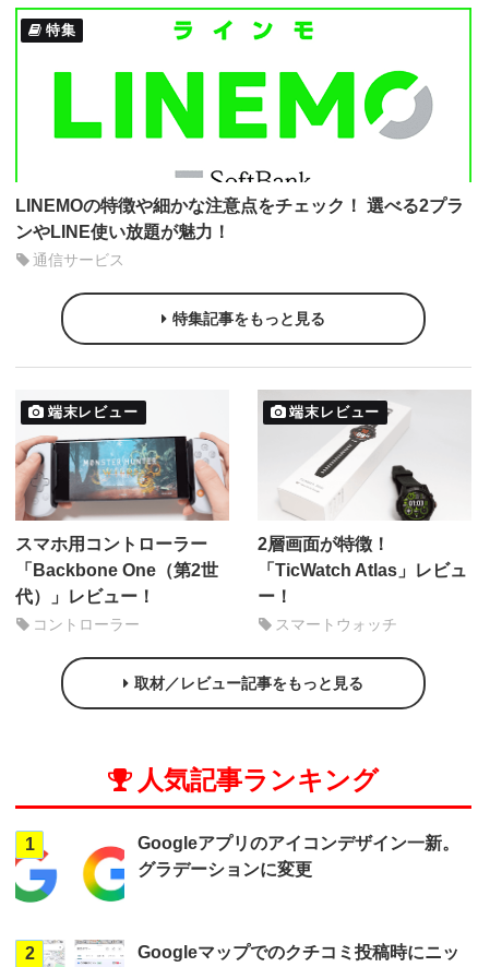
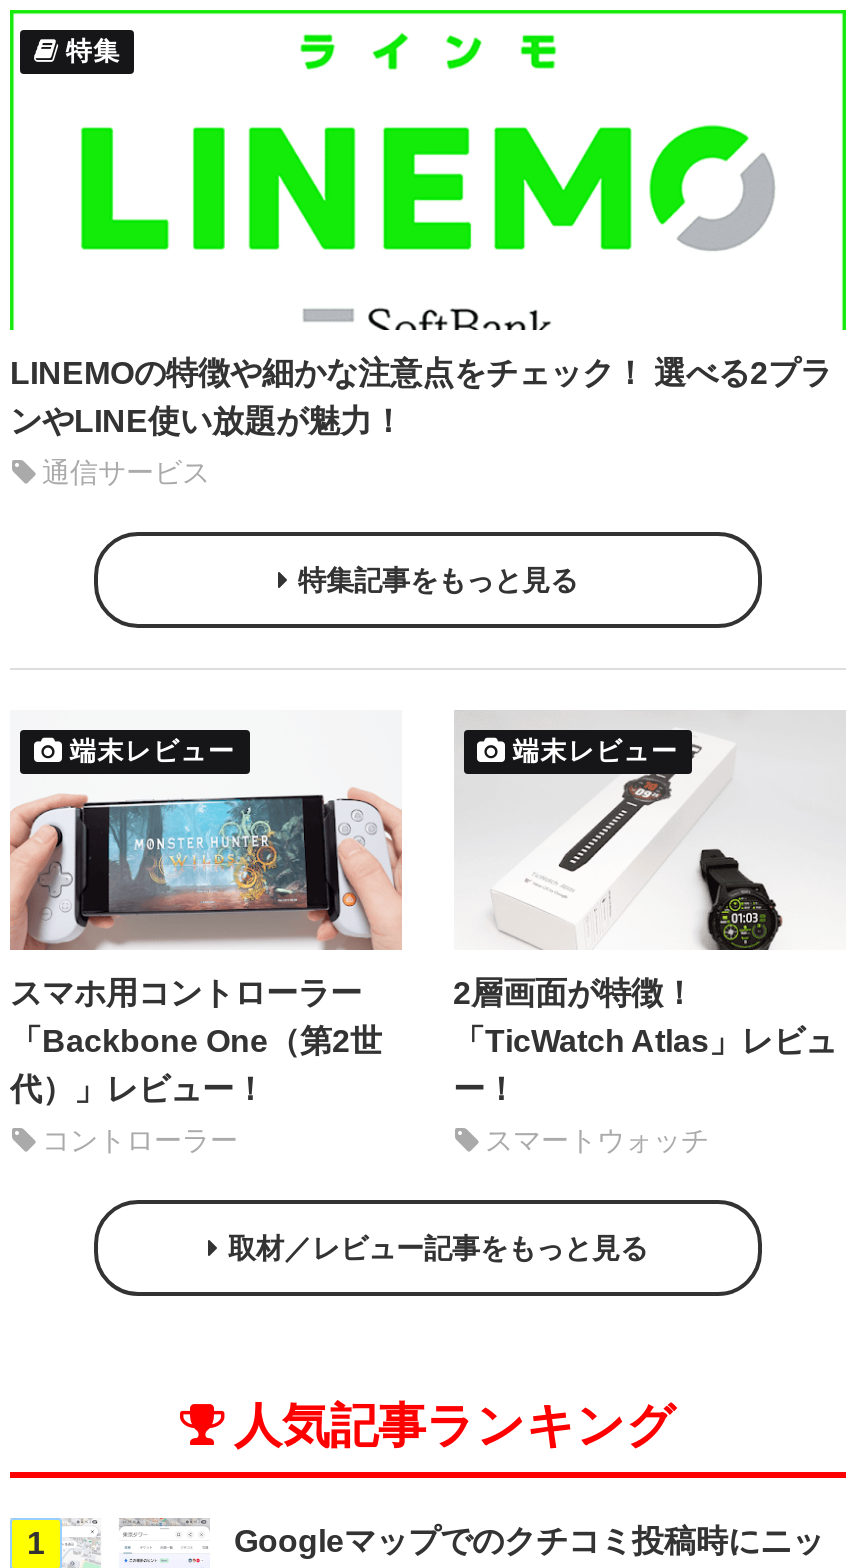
[82,834,459,903] [image] | Googleアプリのアイコンデザイン一新。 | グラデーションに変更 -> none
[14,843,63,963] [image] | 2 -> none

